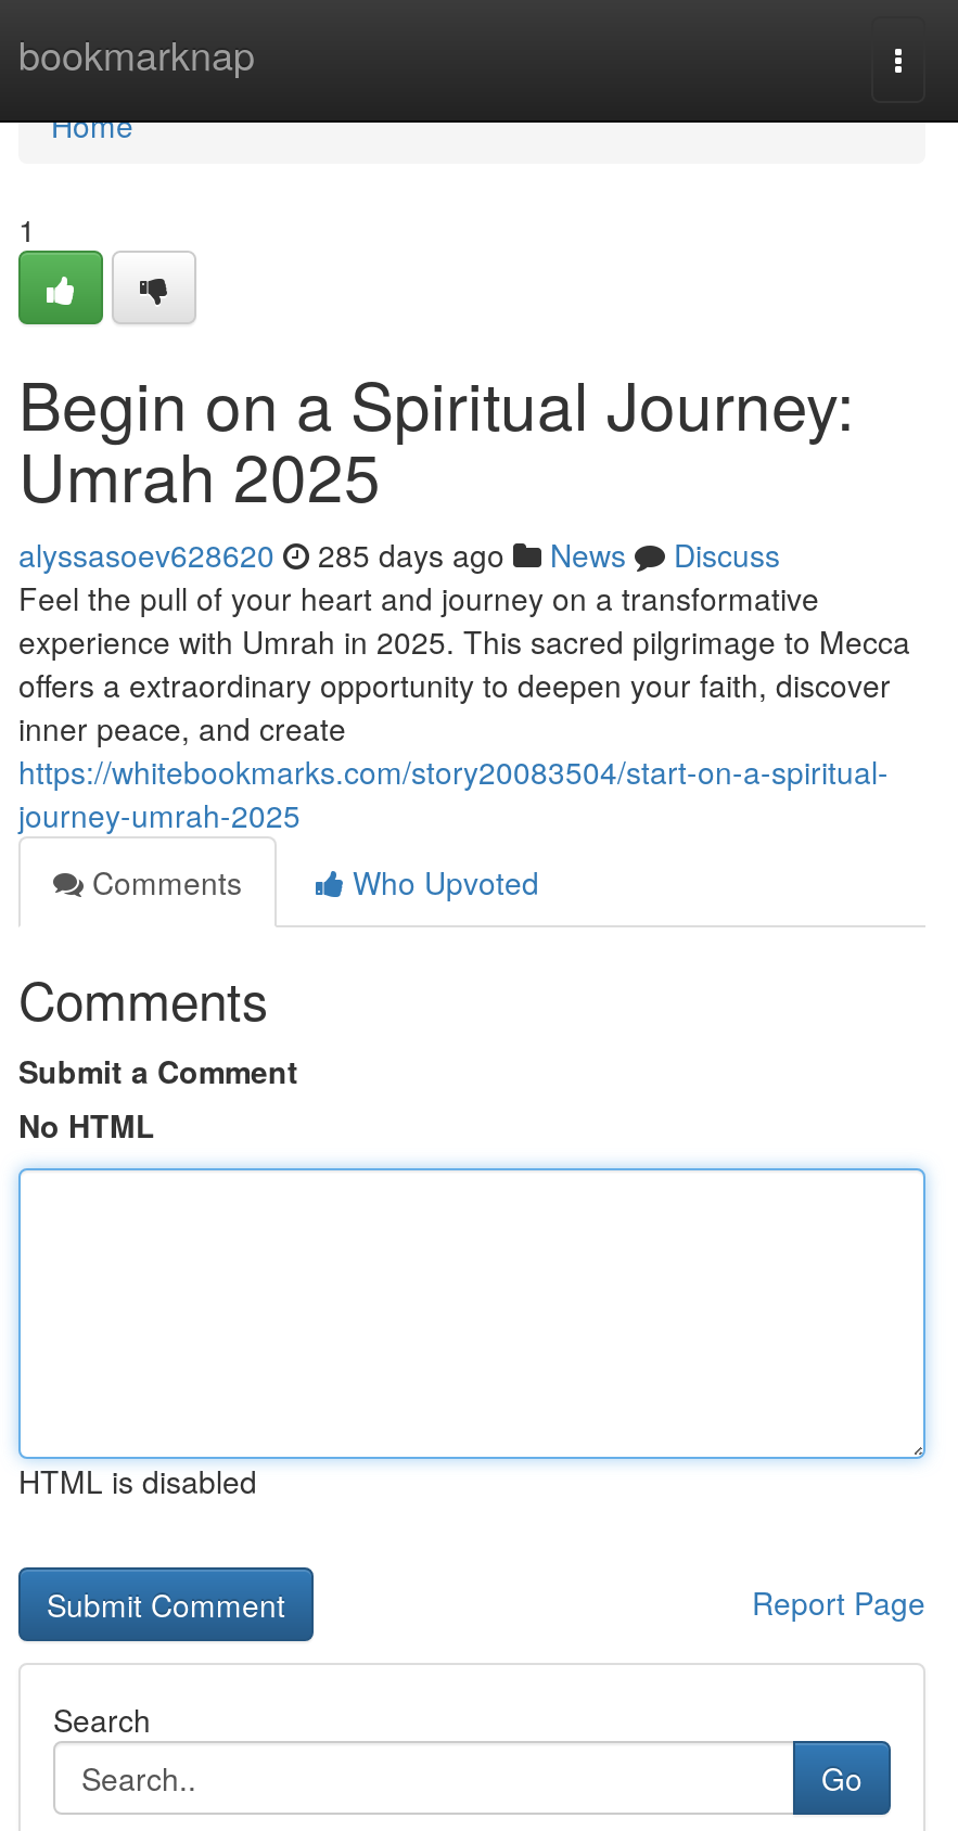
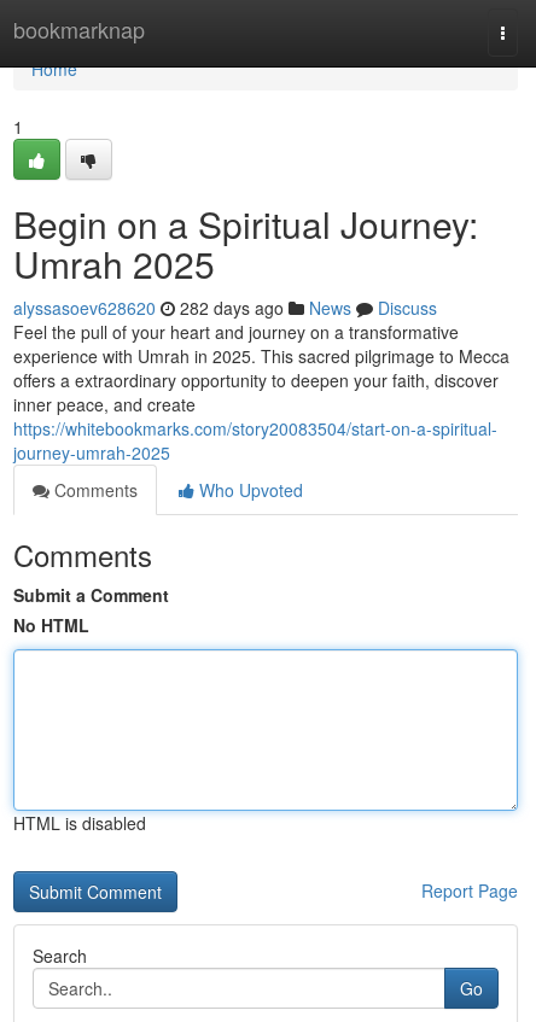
[18,533,780,576] alyssasoev628620 285 days ago News Discuss -> [13,296,437,320] alyssasoev628620 282 days ago News Discuss

